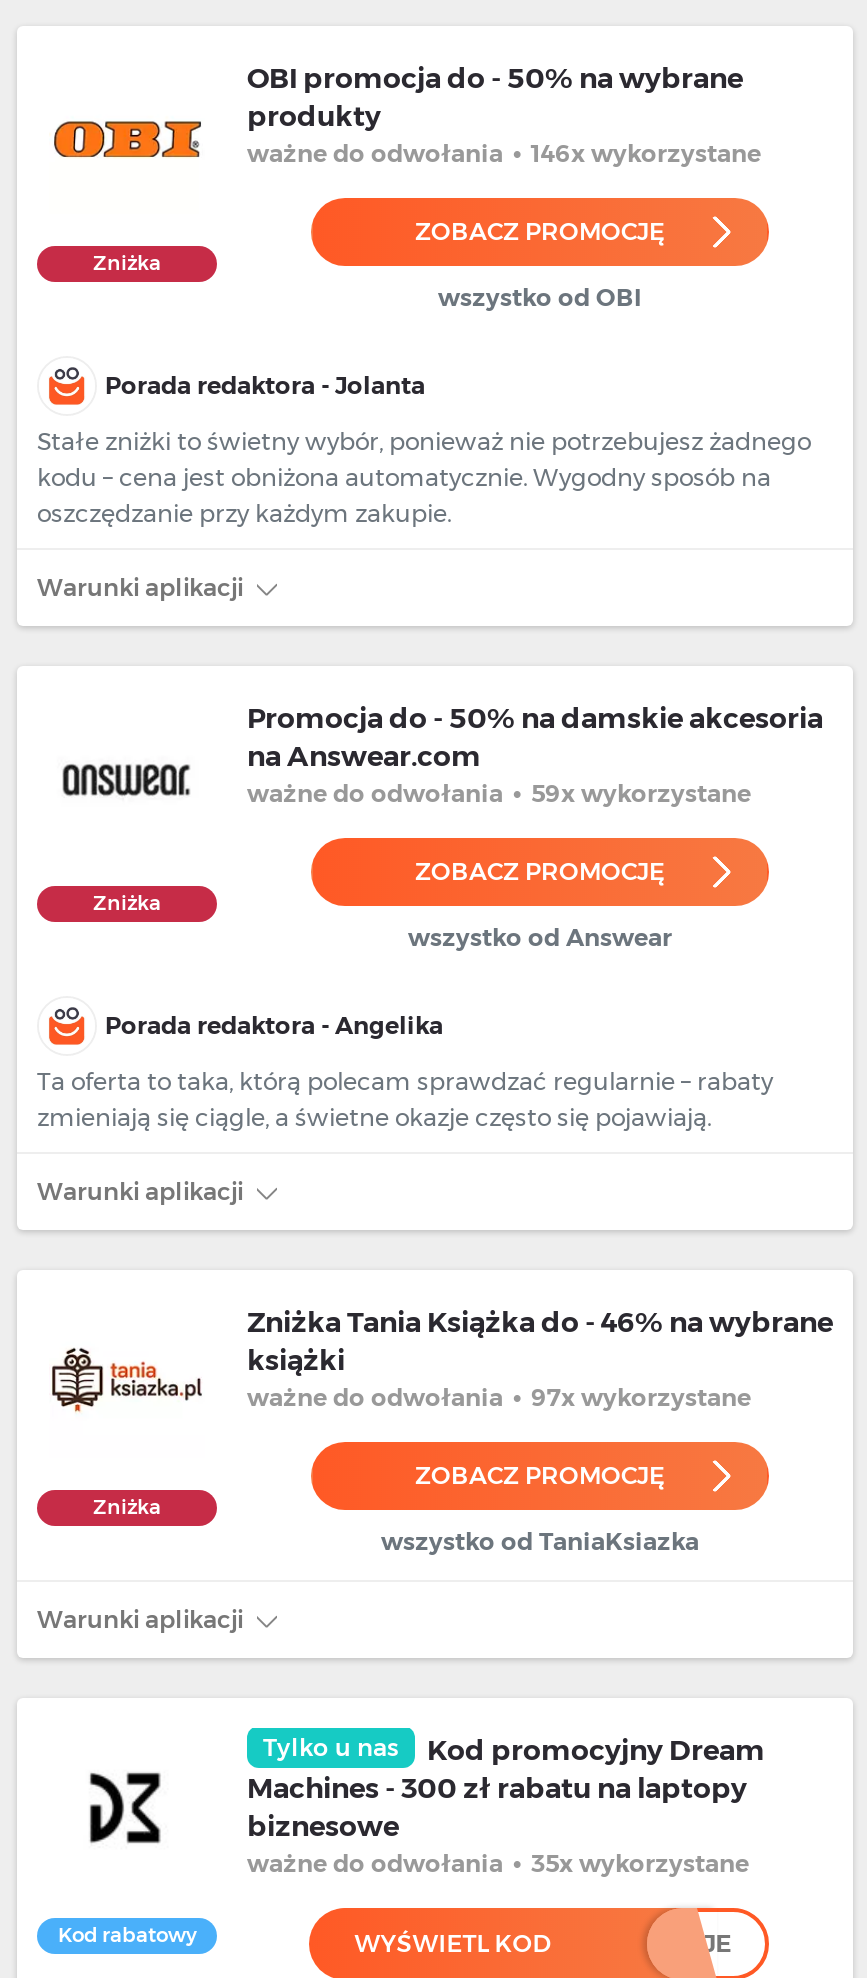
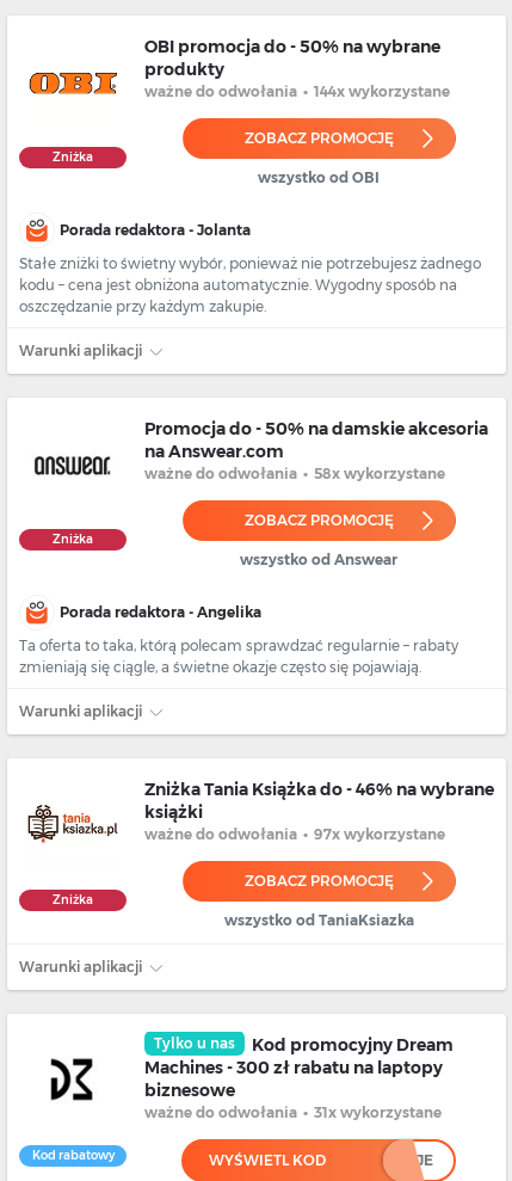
[247,138,761,168] ważne do odwołania • 146x wykorzystane -> [144,82,450,100] ważne do odwołania • 144x wykorzystane
[247,778,751,808] ważne do odwołania • 59x wykorzystane -> [144,465,445,482] ważne do odwołania • 58x wykorzystane
[247,1848,749,1878] ważne do odwołania • 35x wykorzystane -> [144,1103,442,1121] ważne do odwołania • 31x wykorzystane

